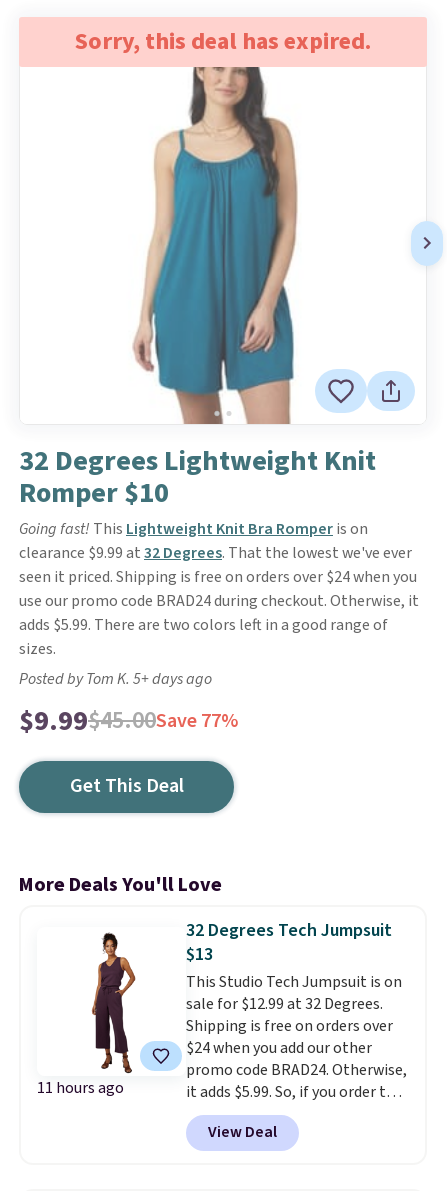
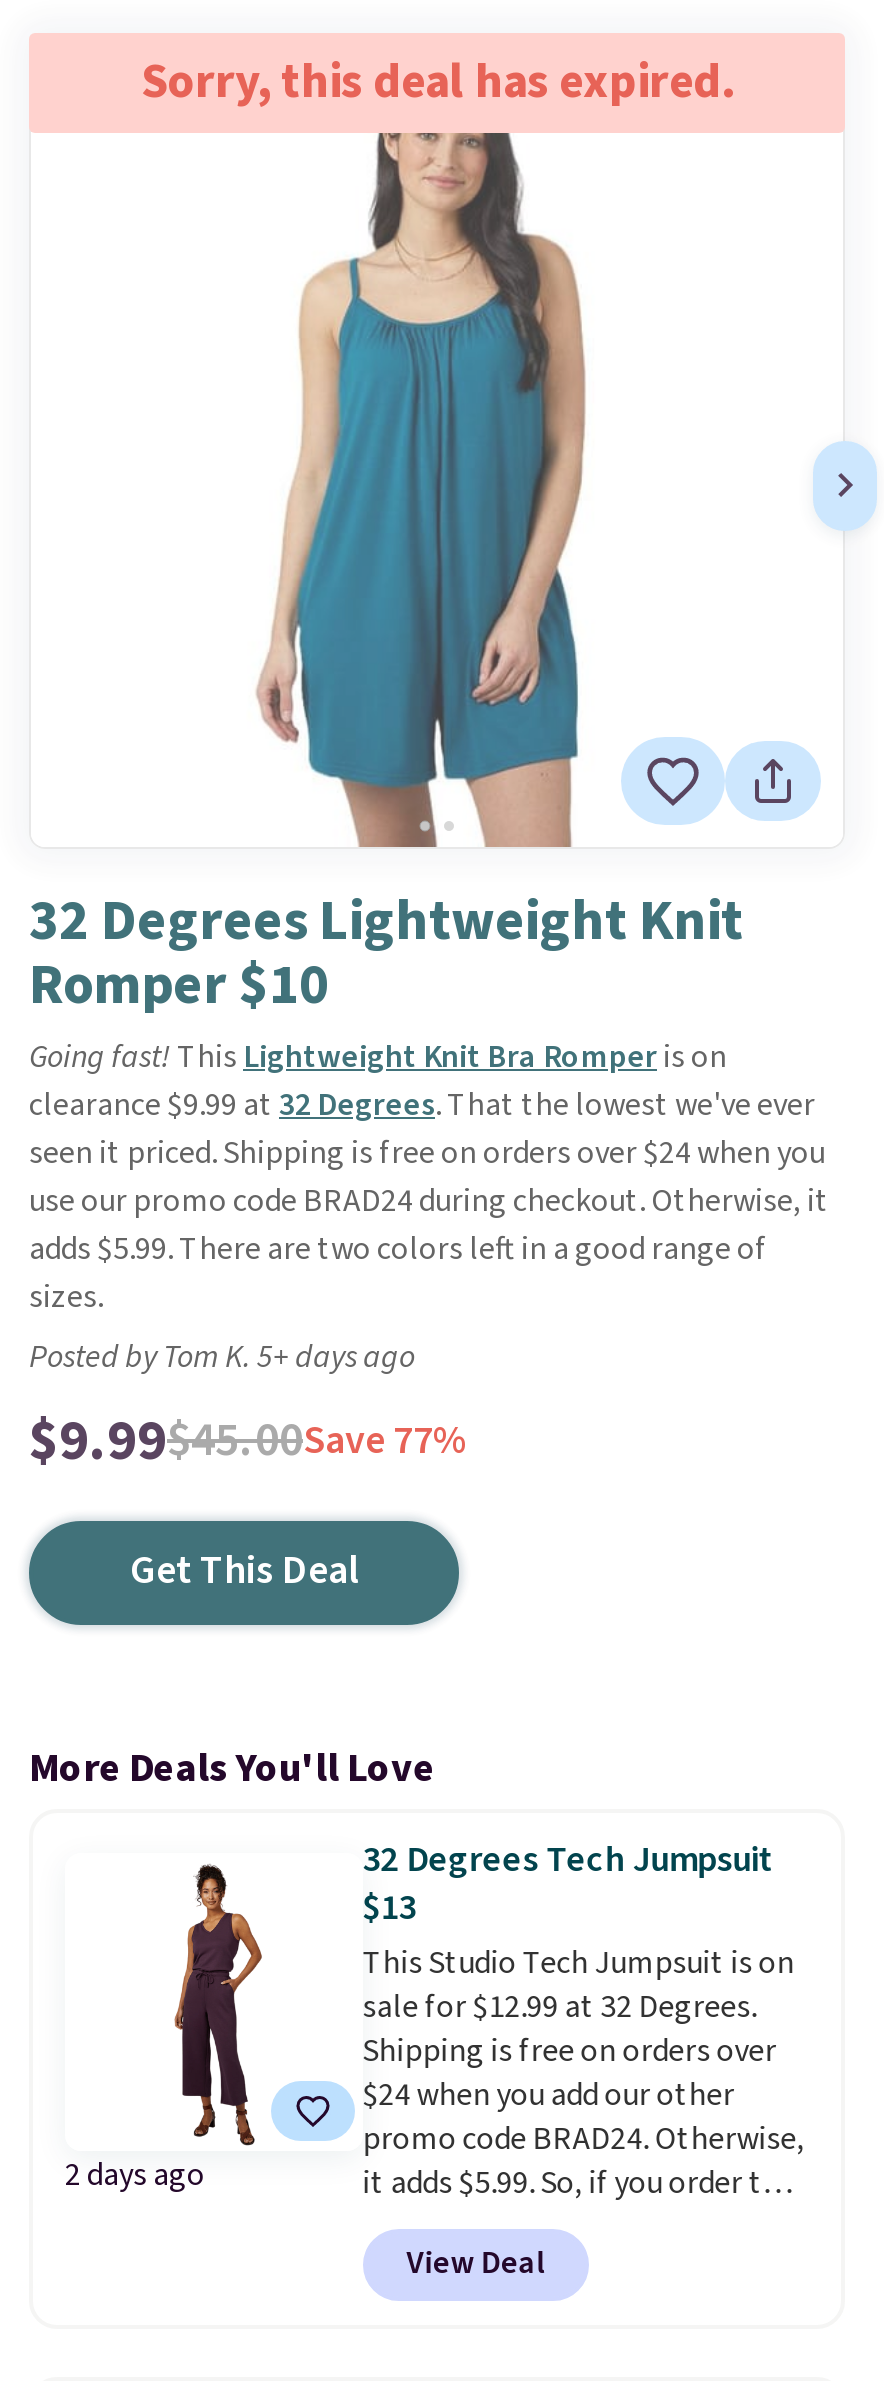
[37,1077,124,1099] 11 hours ago -> [65,2152,205,2196] 2 days ago

